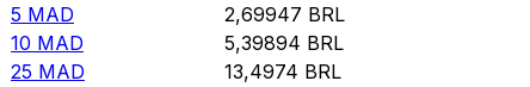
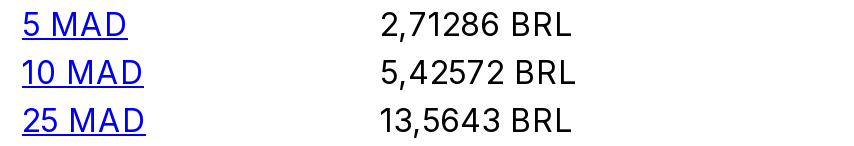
[224,3,345,27] 2,69947 BRL -> [380,5,572,45] 2,71286 BRL
[224,31,344,55] 5,39894 BRL -> [380,53,576,93] 5,42572 BRL
[224,60,341,84] 13,4974 BRL -> [380,101,572,141] 13,5643 BRL

